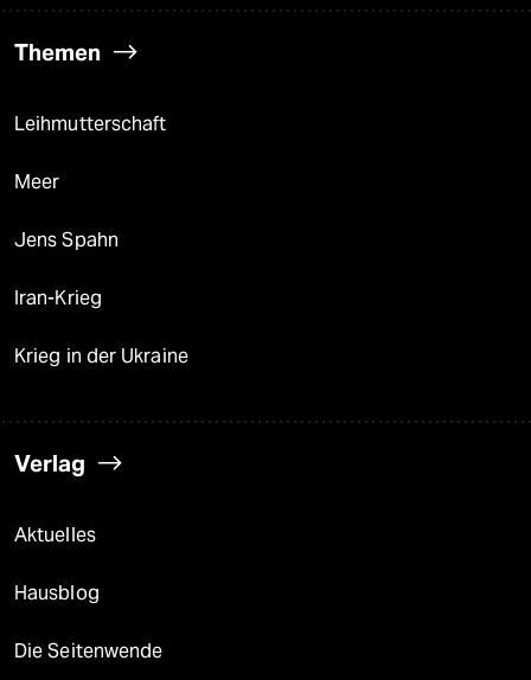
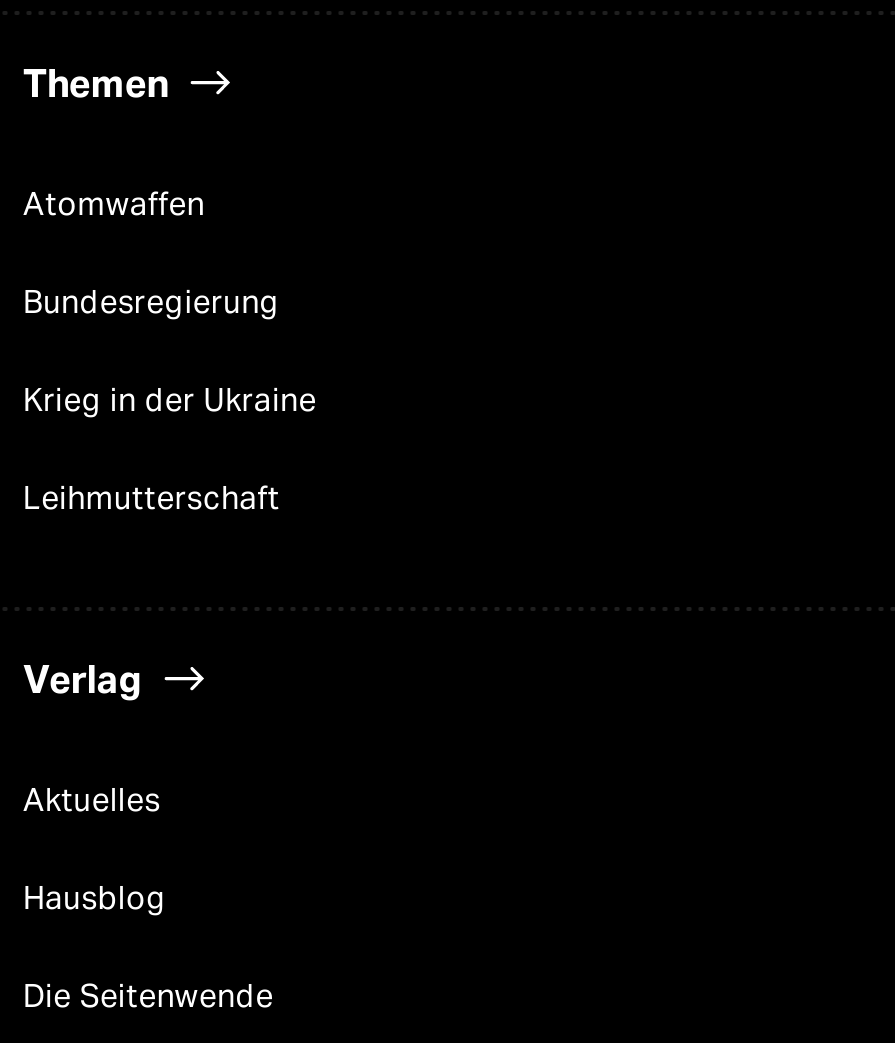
none -> [23,185,280,321] Atomwaffen | Bundesregierung
moved [14,113,167,135] -> [23,479,280,517]: Leihmutterschaft
[14,171,118,309] Meer | Jens Spahn | Iran-Krieg -> none
moved [14,345,188,367] -> [23,381,317,419]: Krieg in der Ukraine

